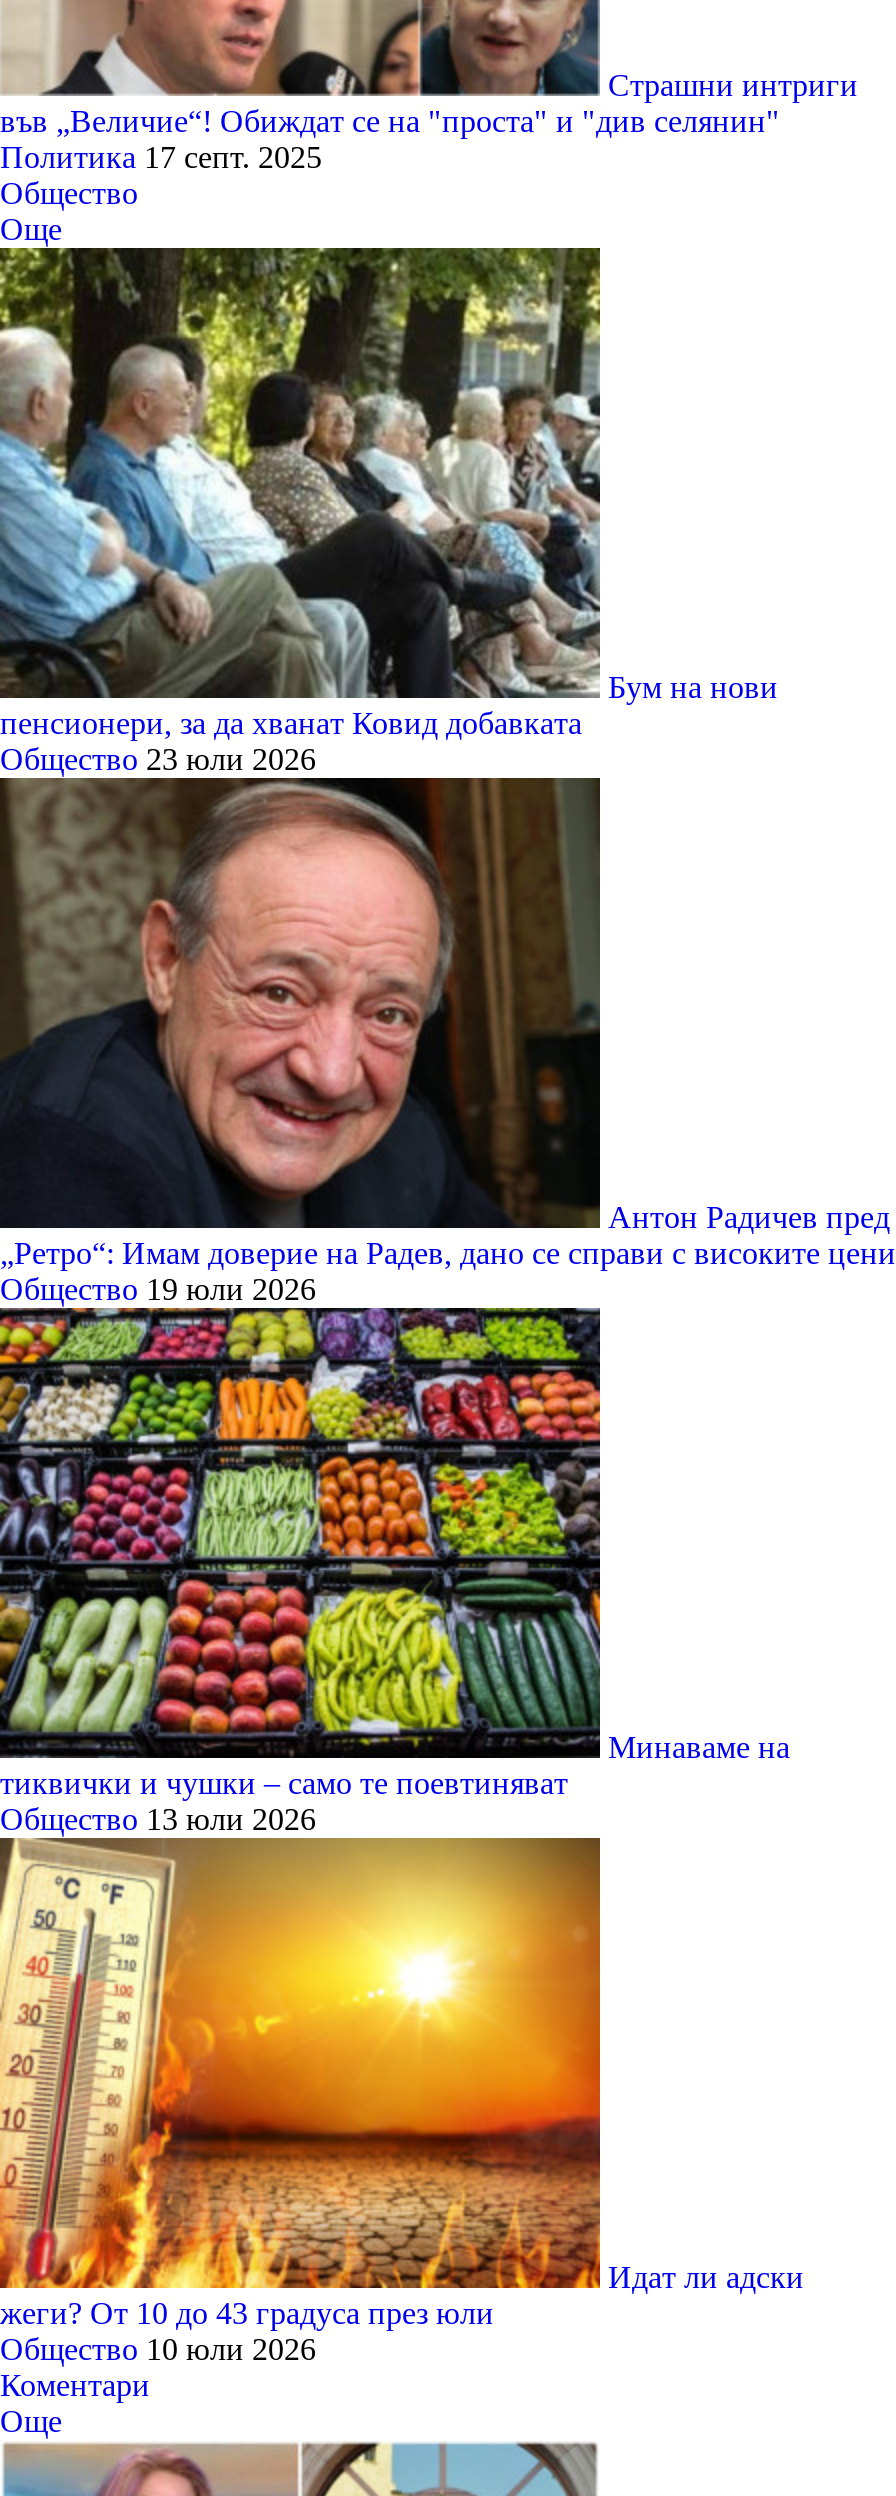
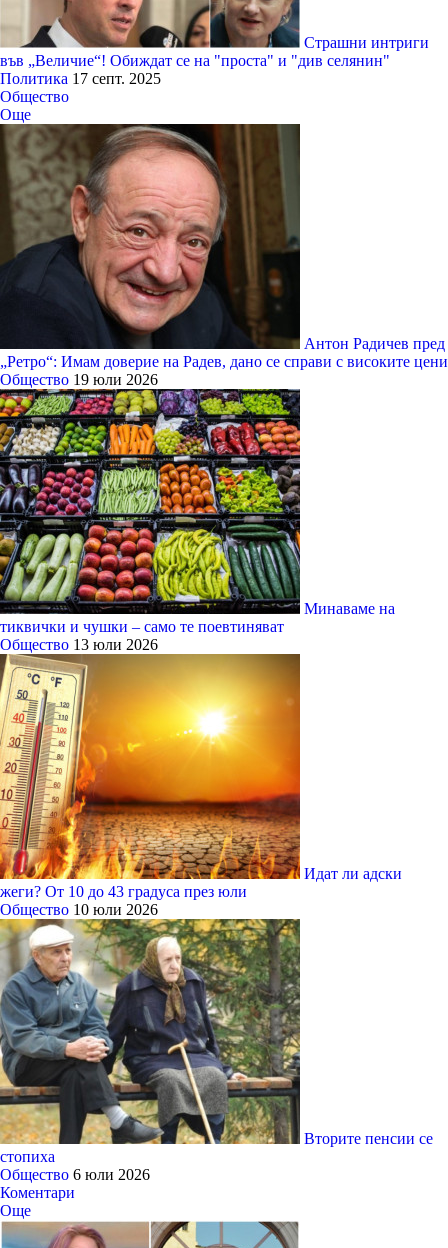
[0,246,778,776] [image] | Бум на нови | пенсионери, за да хванат Ковид добавката | Общество 23 юли 2026 -> none
moved [0,776,896,2366] -> [0,123,448,918]: [image] | Антон Радичев пред | „Ретро“: Имам доверие на Радев, дано се справи с високите цени | ... | жеги? От 10 до 43 градуса през юли | Общество 10 юли 2026
none -> [0,918,433,1183] [image] | Вторите пенсии се | стопиха | Общество 6 юли 2026

